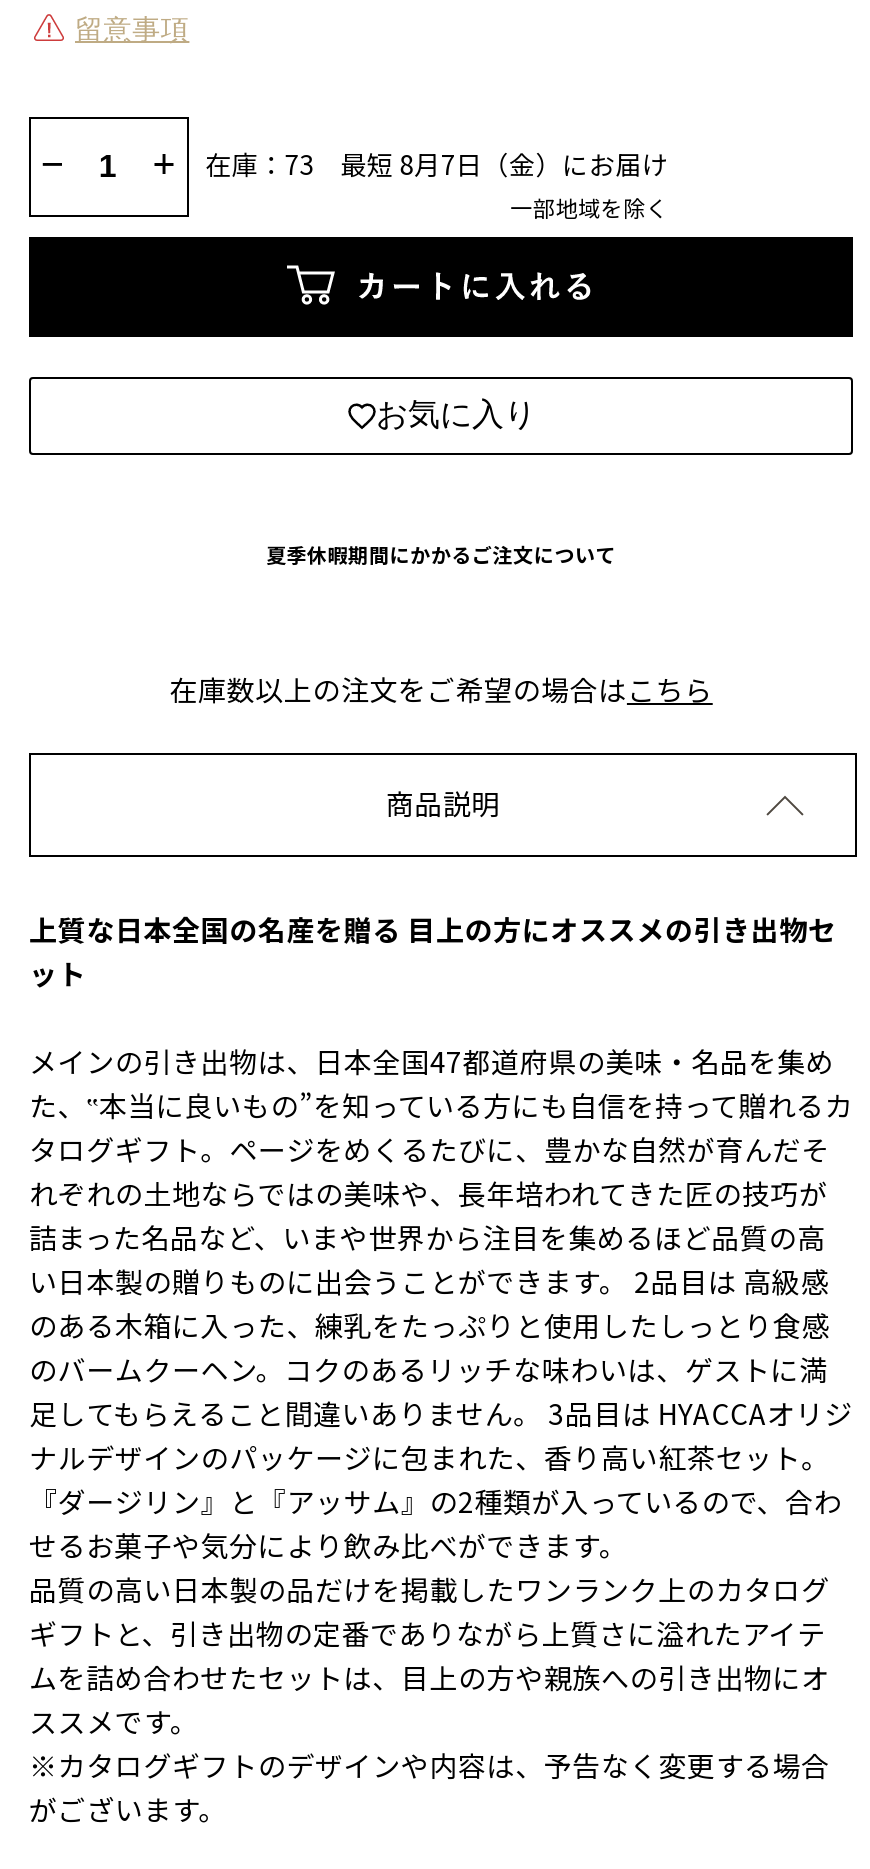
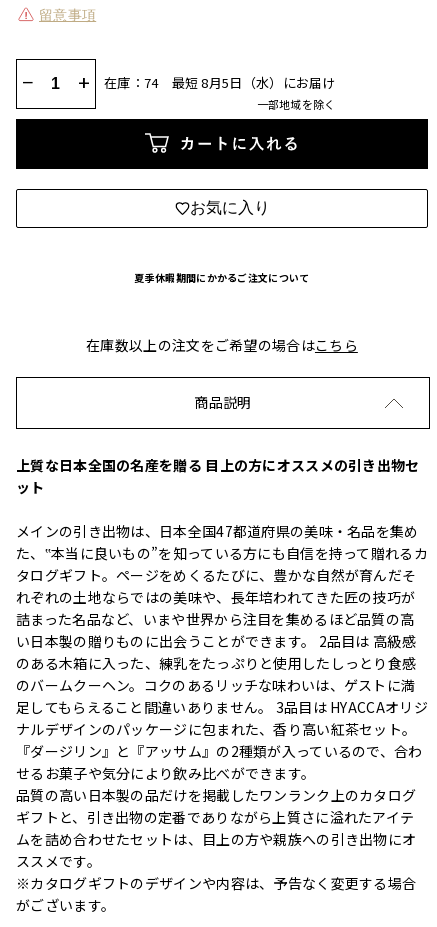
[205,144,314,182] 在庫：73 -> [104,73,158,92] 在庫：74
[340,144,668,182] 最短 8月7日（金）にお届け -> [171,73,336,92] 最短 8月5日（水）にお届け

